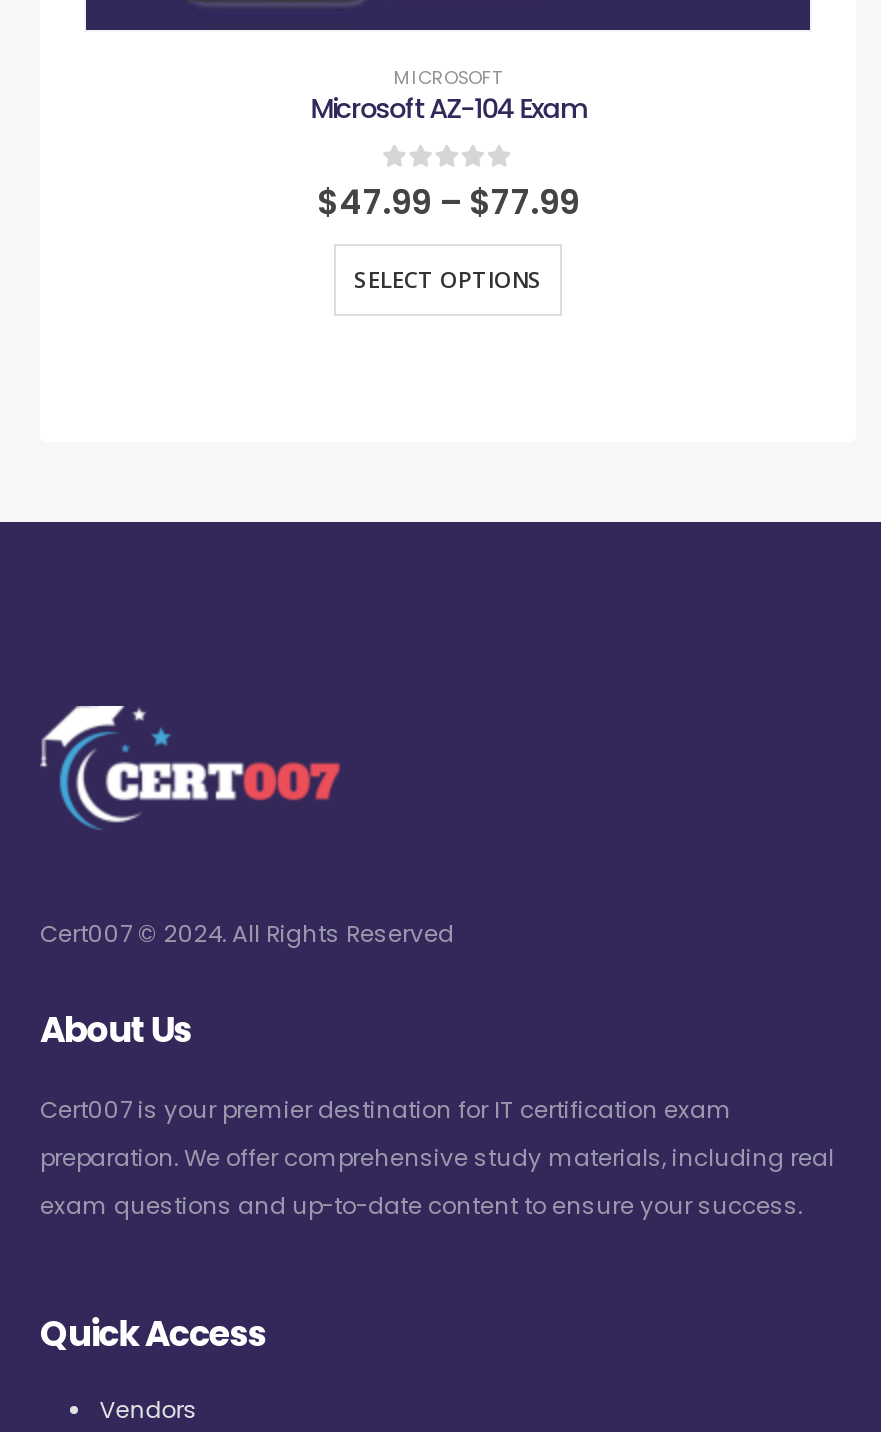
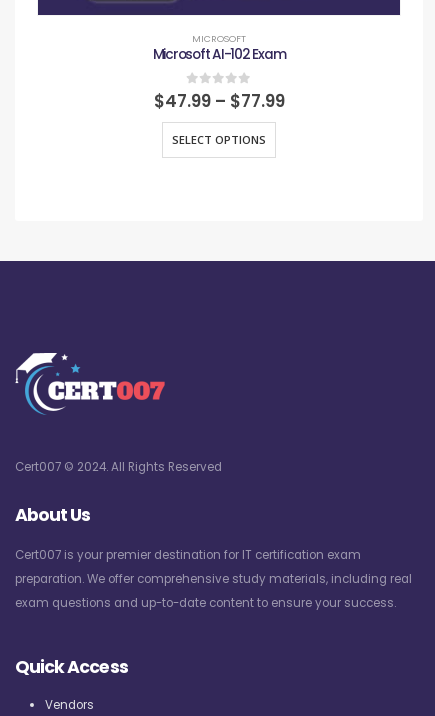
[310,90,586,128] Microsoft AZ-104 Exam -> [153,45,285,64] Microsoft AI-102 Exam

